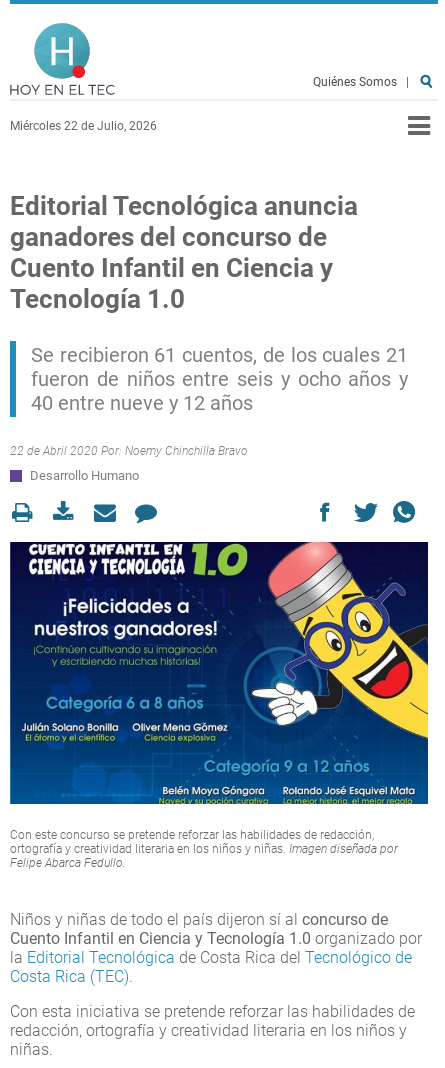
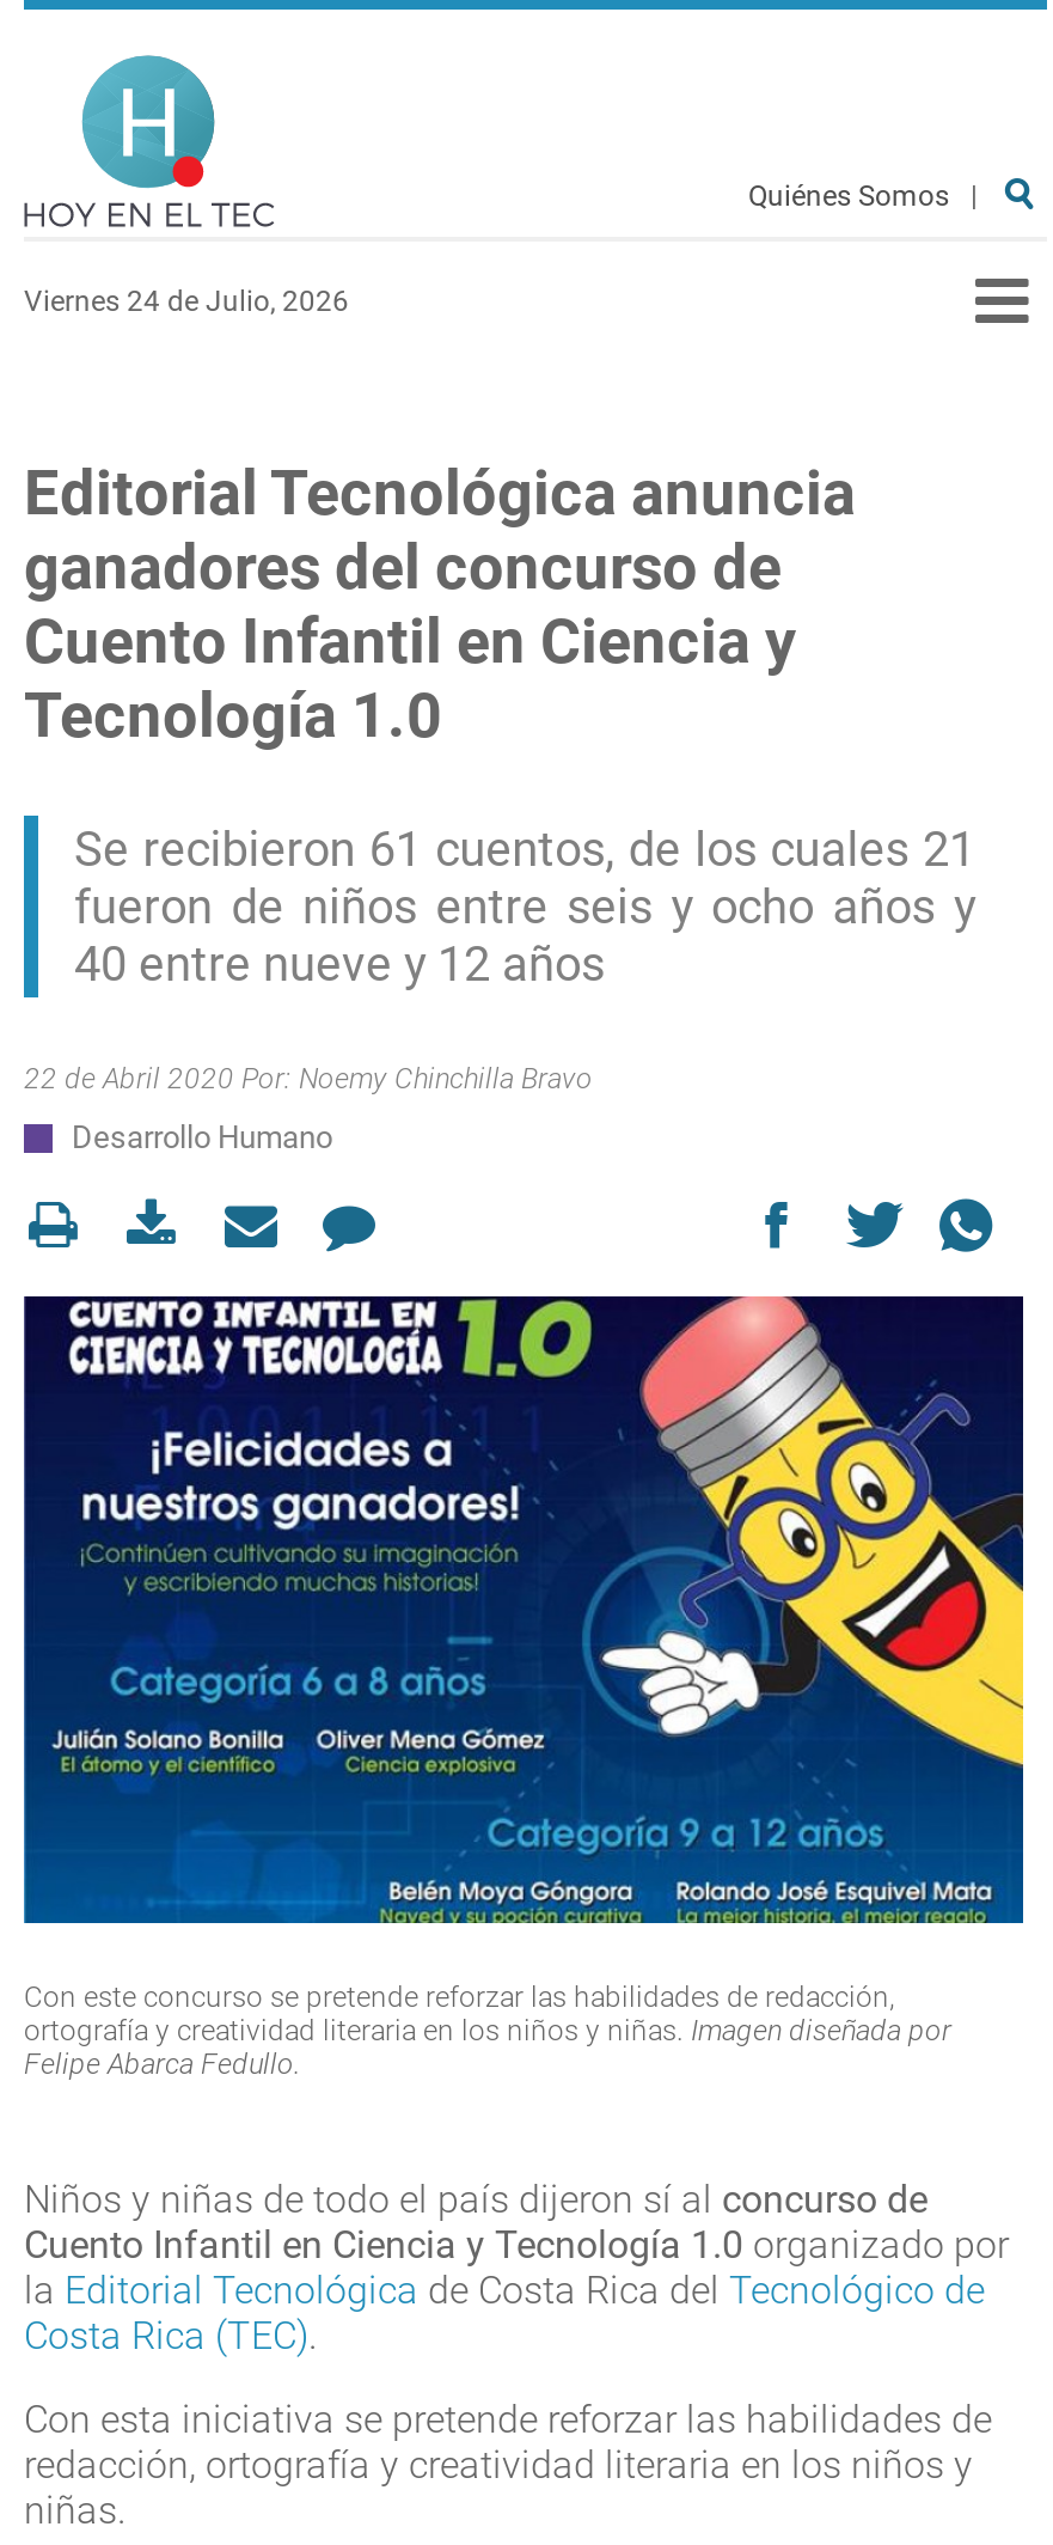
[10,119,157,133] Miércoles 22 de Julio, 2026 -> [24,285,349,318] Viernes 24 de Julio, 2026

